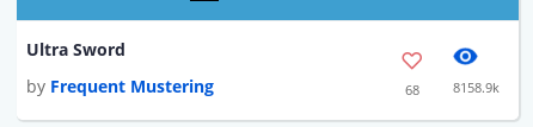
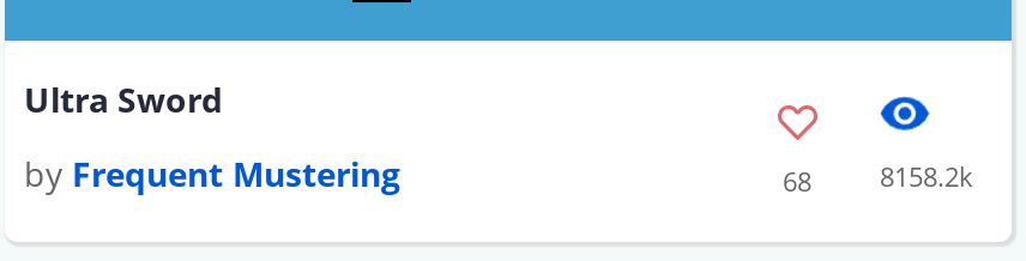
[405,79,500,99] 68 8158.9k -> [783,159,973,200] 68 8158.2k

